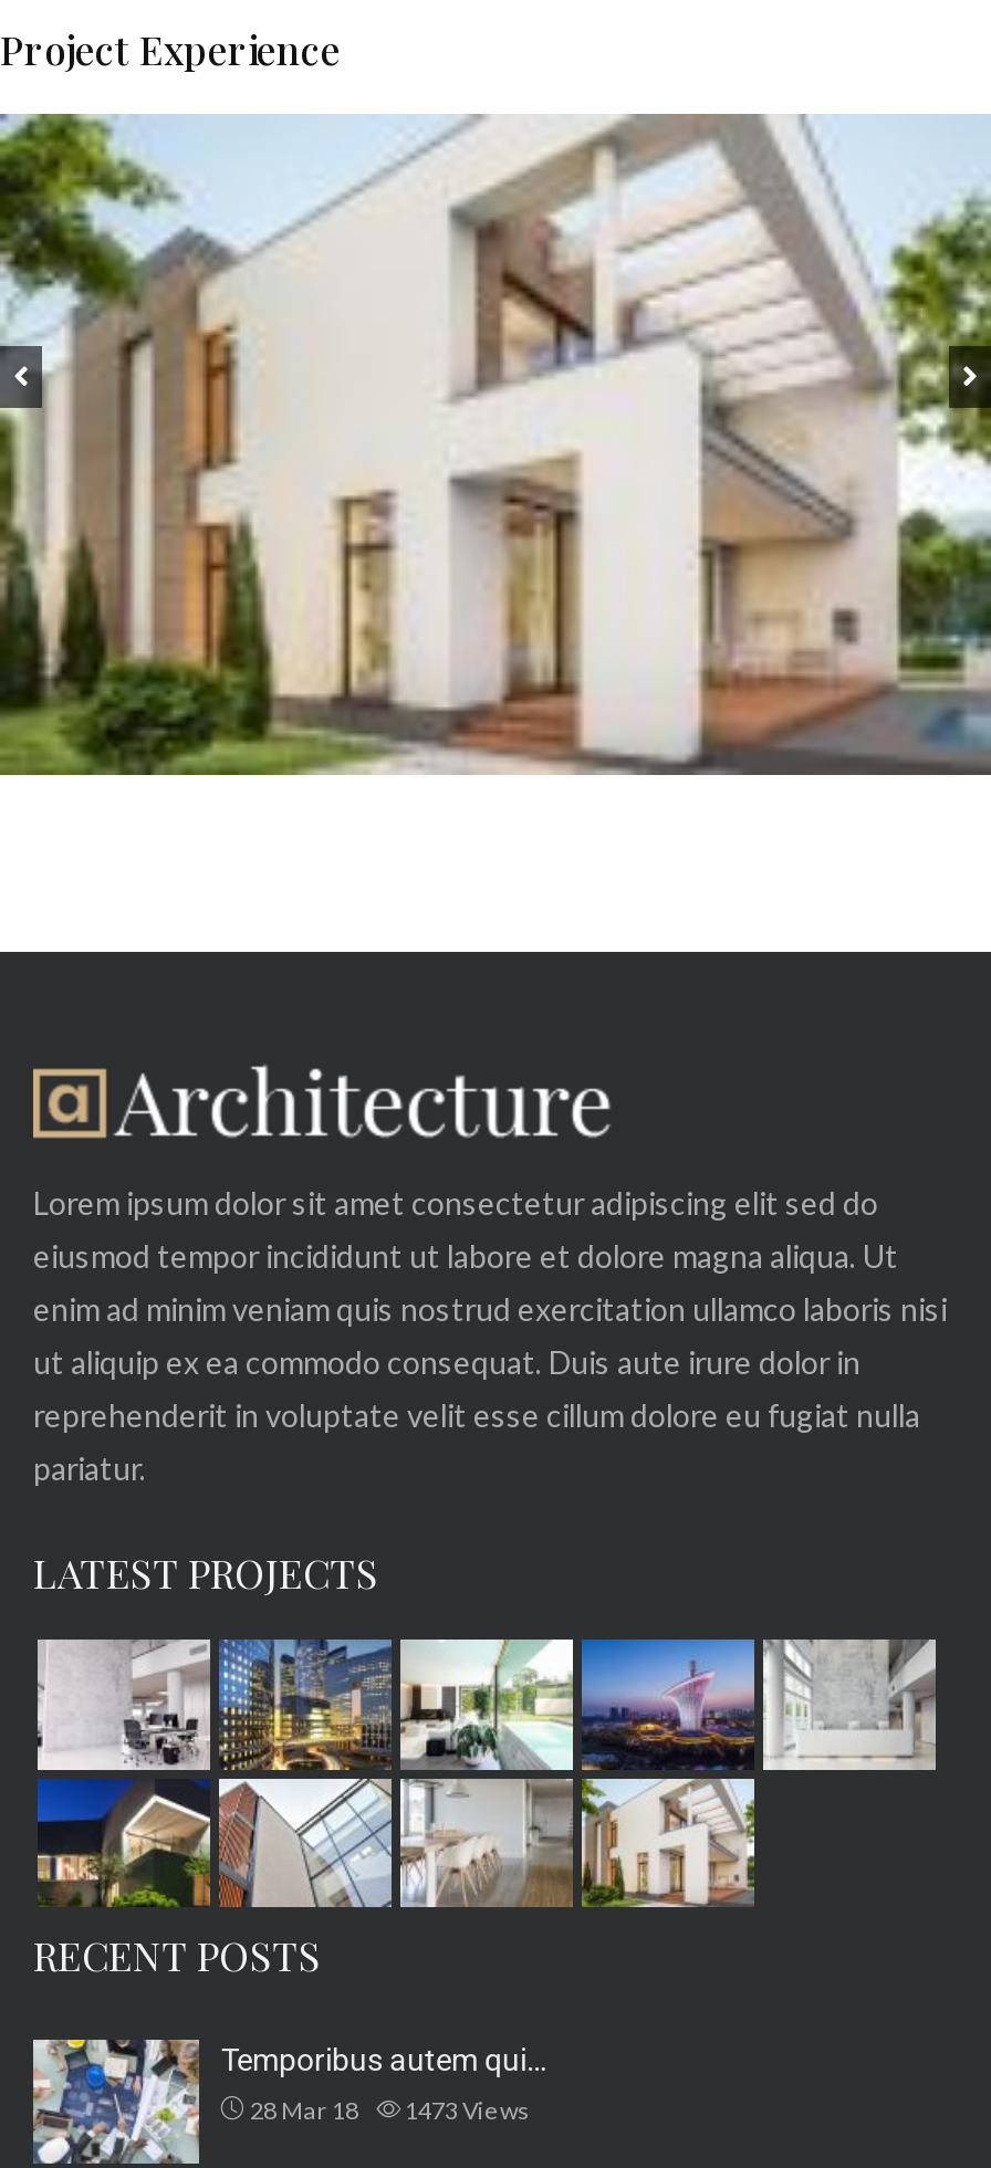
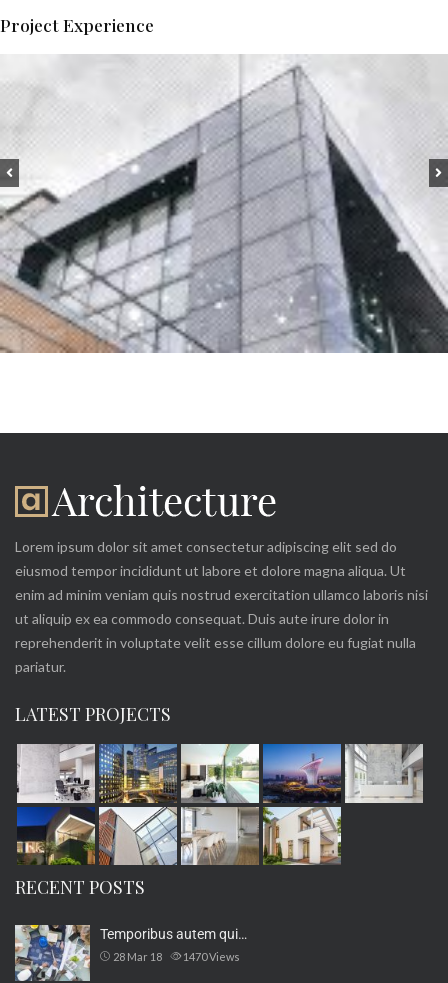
[7,112,984,777] [image] -> [3,54,445,354] [image]
[250,2095,531,2124] 28 Mar 18 1473 Views -> [113,950,240,963] 28 Mar 18 1470 Views

